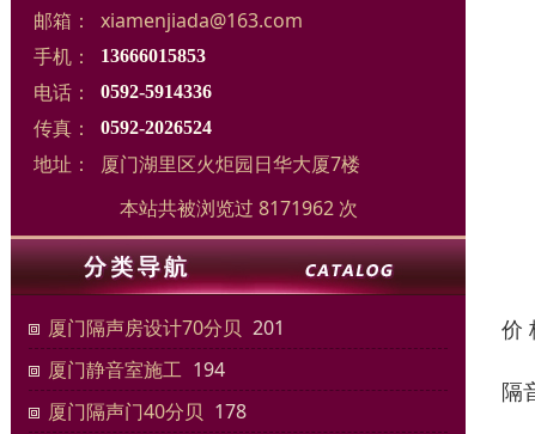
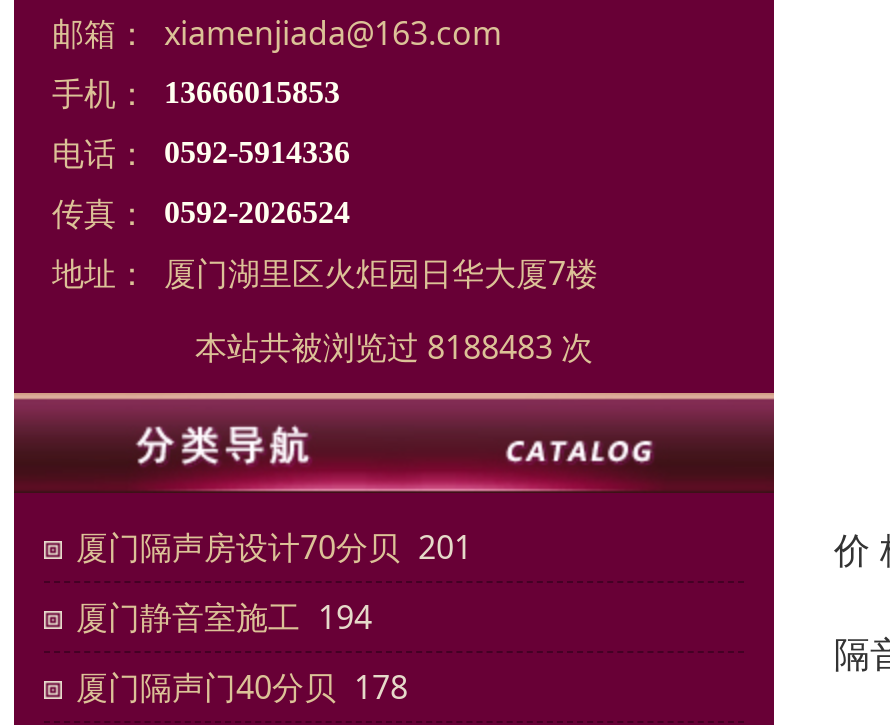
[119,195,357,221] 本站共被浏览过 8171962 次 -> [195,325,593,369] 本站共被浏览过 8188483 次

